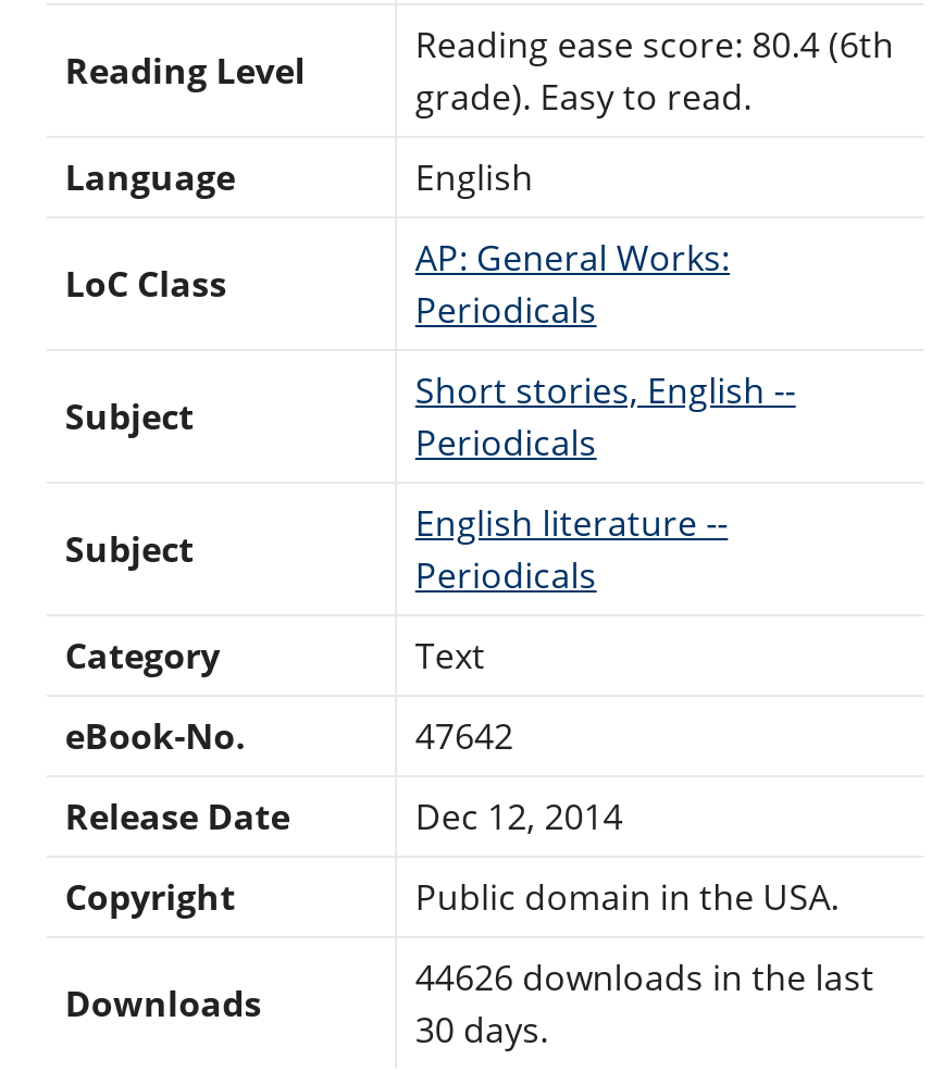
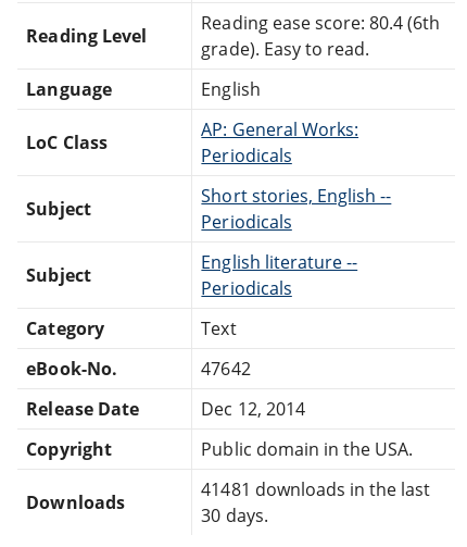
[415,954,874,1002] 44626 downloads in the last -> [201,478,431,502] 41481 downloads in the last

